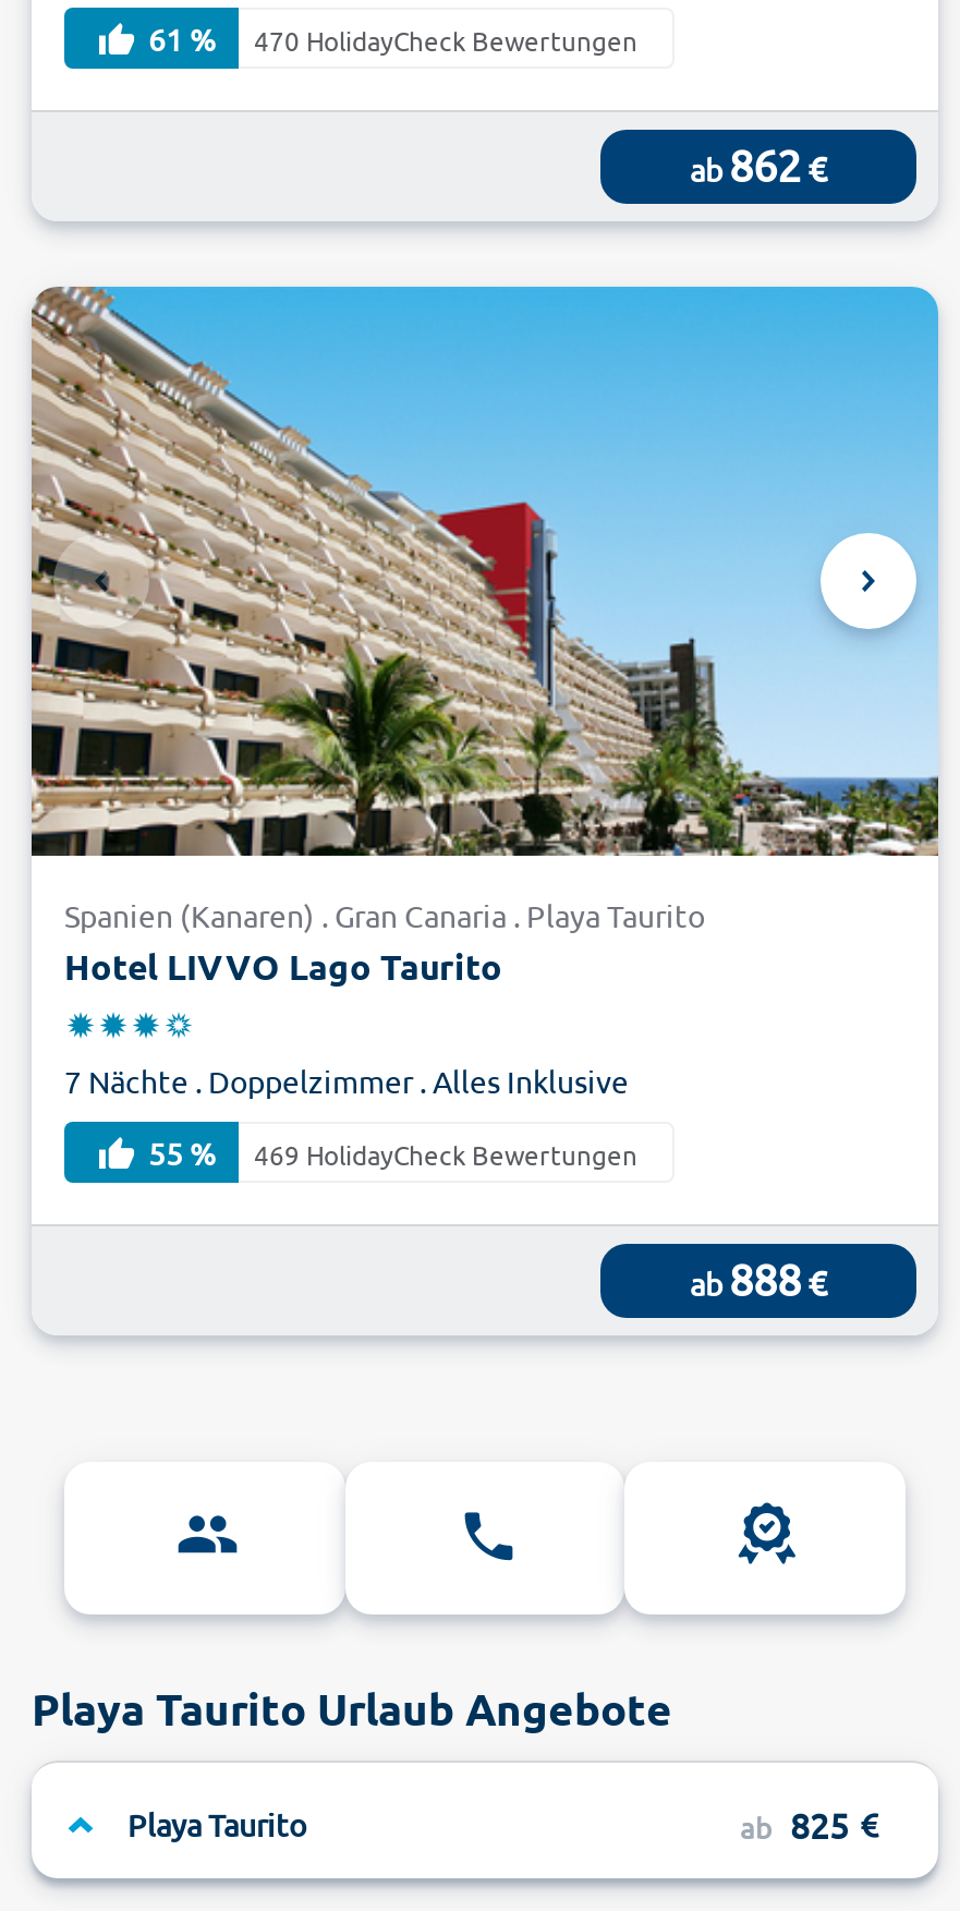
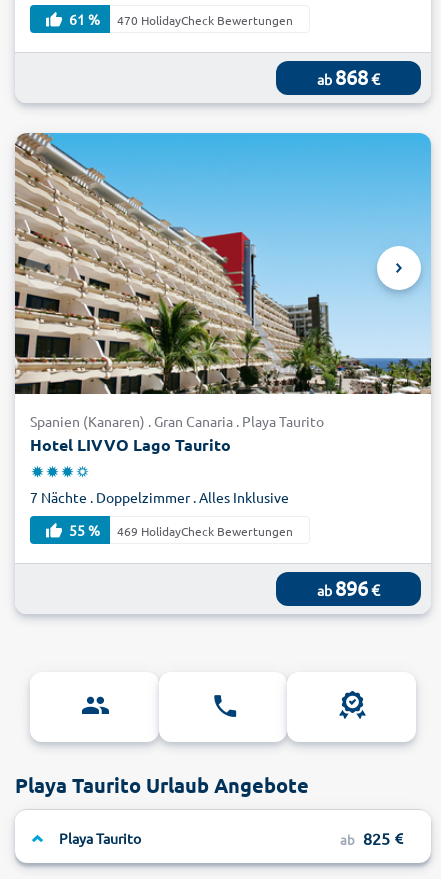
[690,136,827,191] ab862 € -> [317,64,380,89] ab868 €
[690,1250,827,1305] ab888 € -> [317,575,380,600] ab896 €

